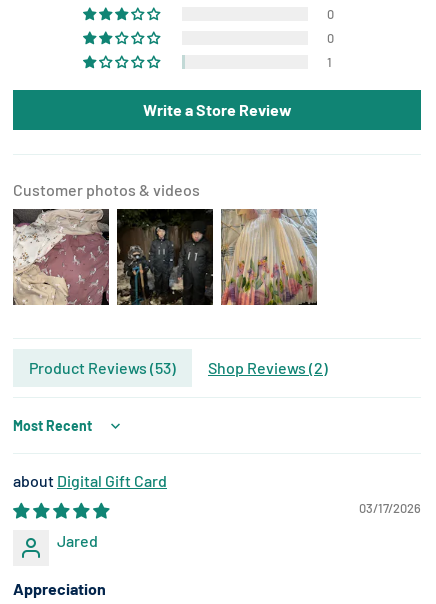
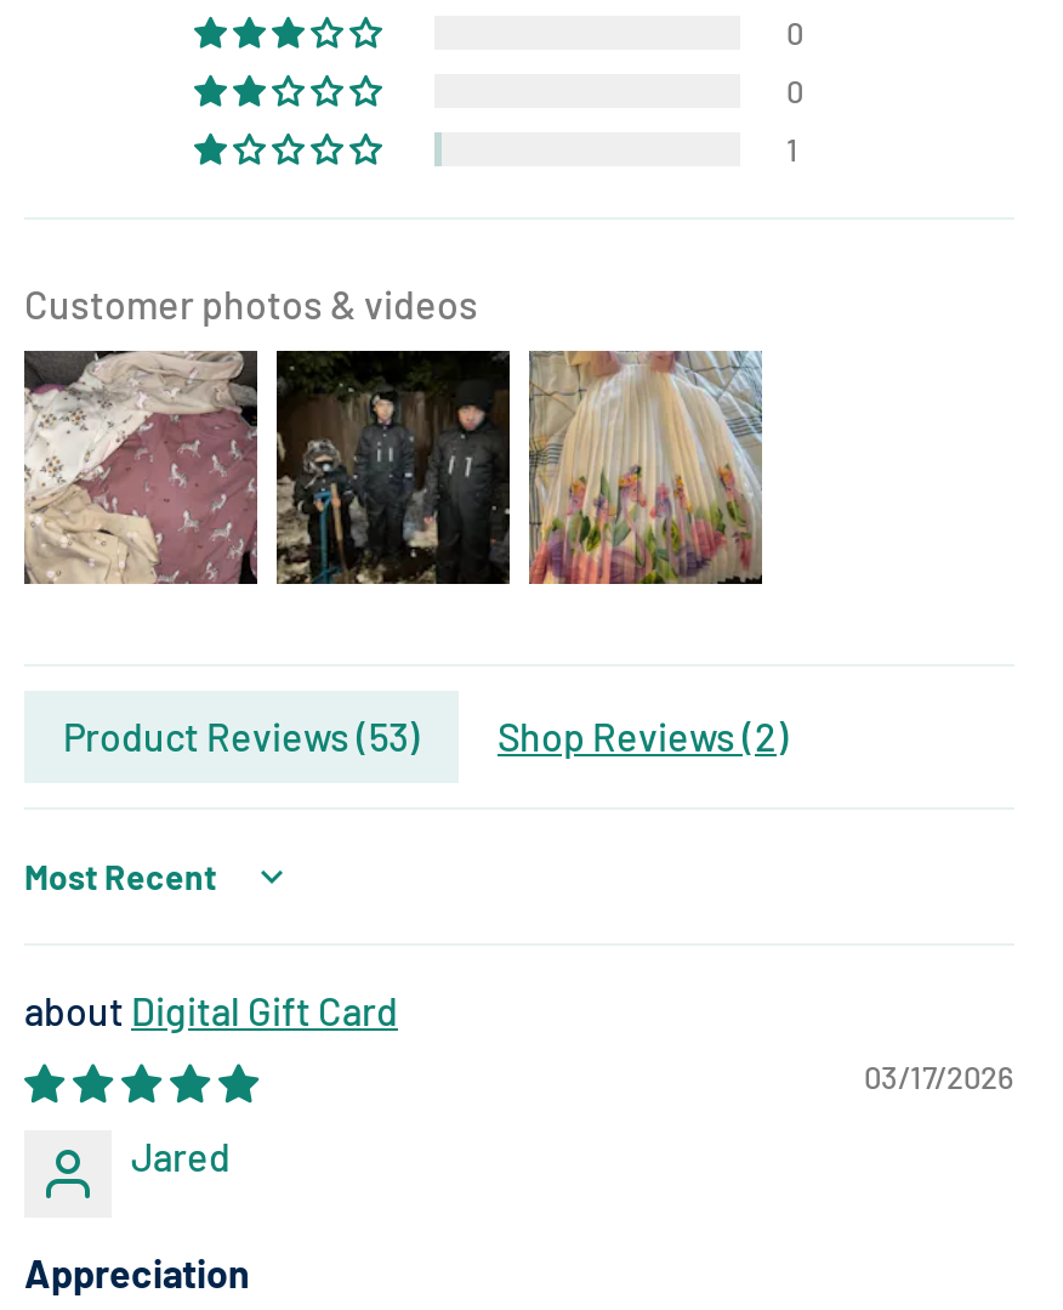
[142,100,291,119] Write a Store Review -> none

